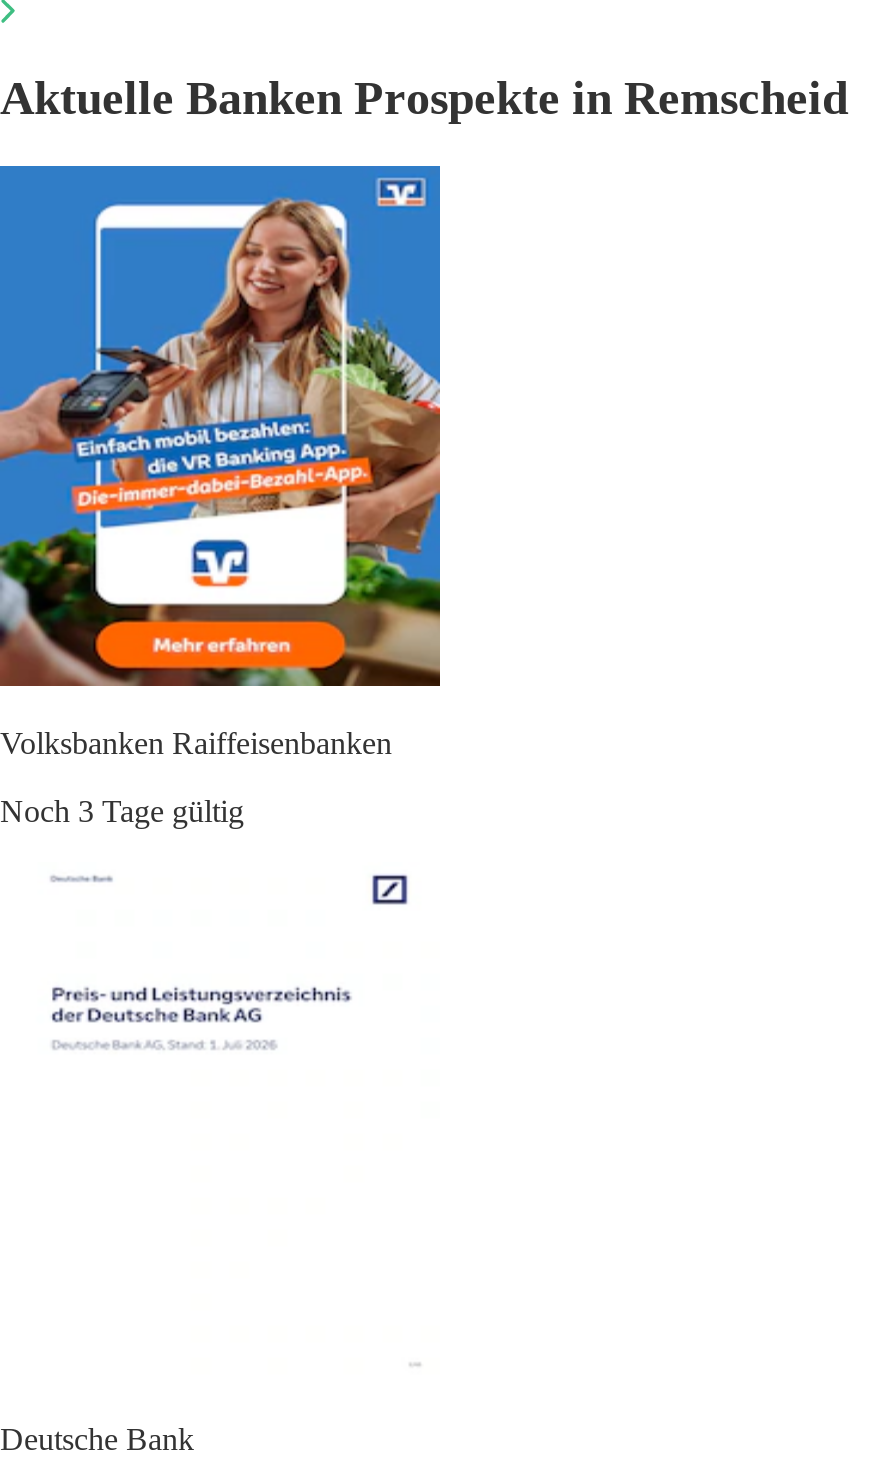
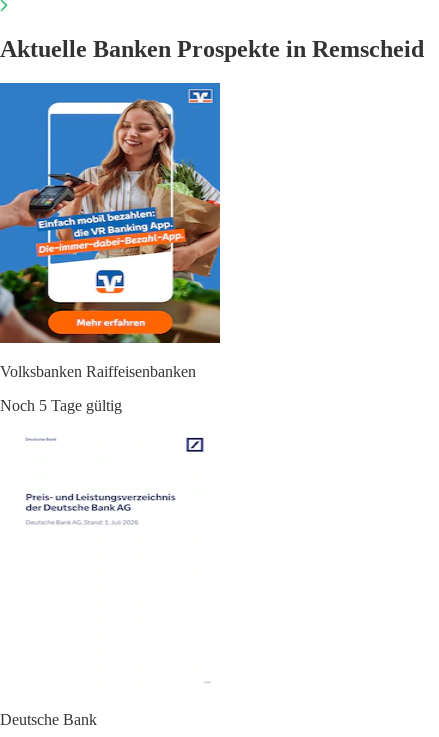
[0,794,244,828] Noch 3 Tage gültig -> [0,397,122,414] Noch 5 Tage gültig

